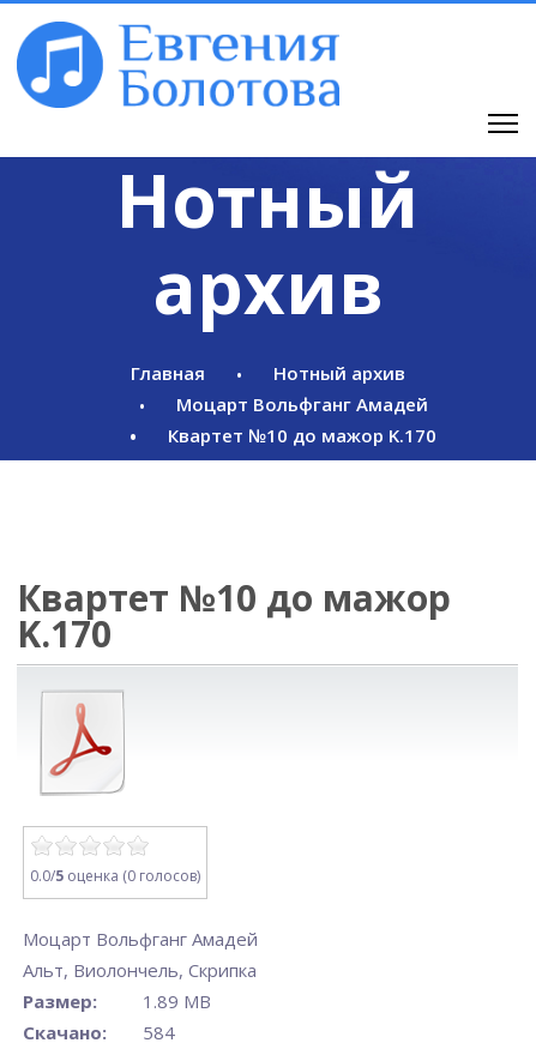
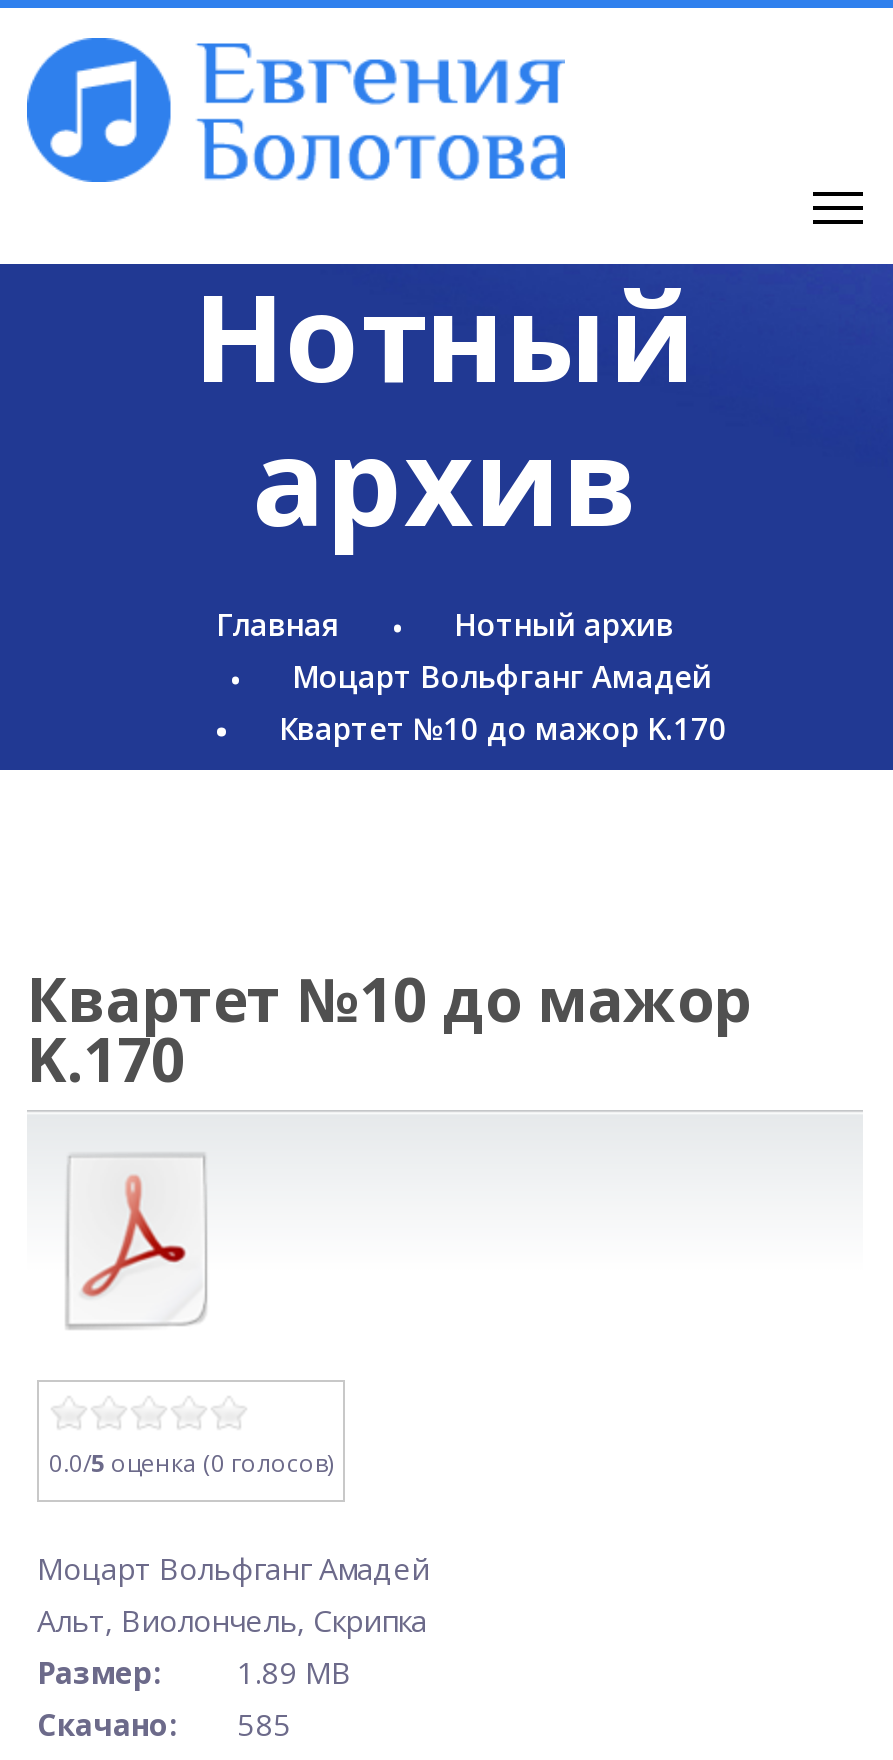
[23,1020,175,1044] Скачано: 584 -> [37,1703,291,1743] Скачано: 585

